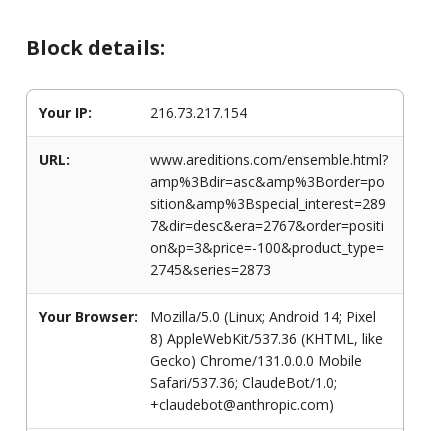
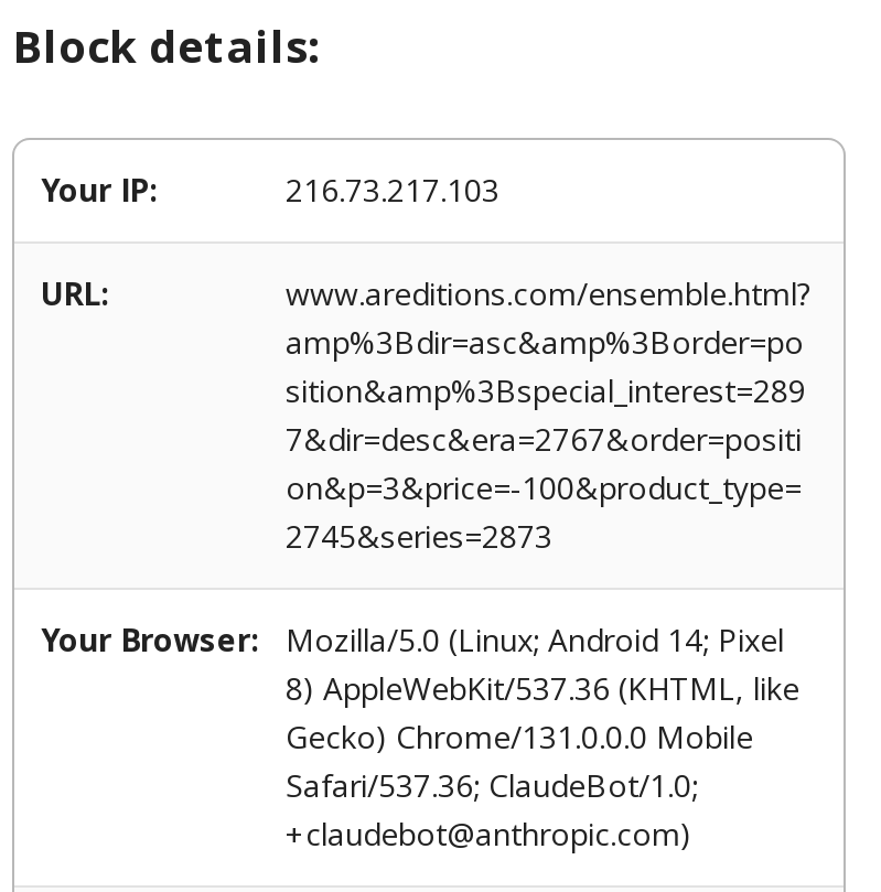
[150,103,247,122] 216.73.217.154 -> [286,169,499,211] 216.73.217.103

